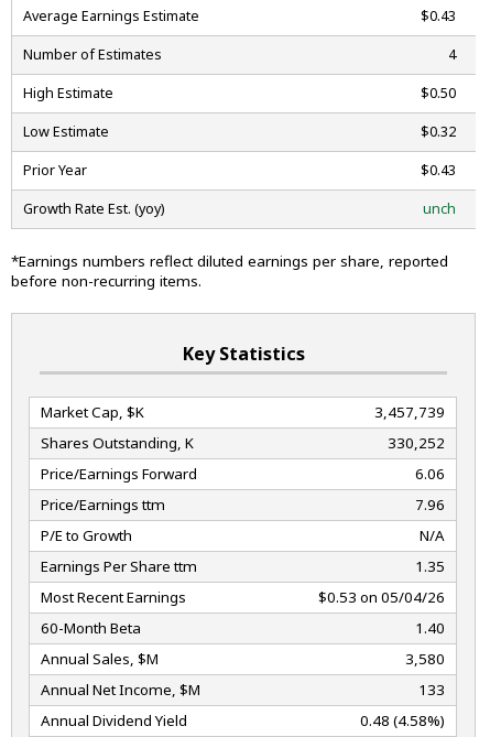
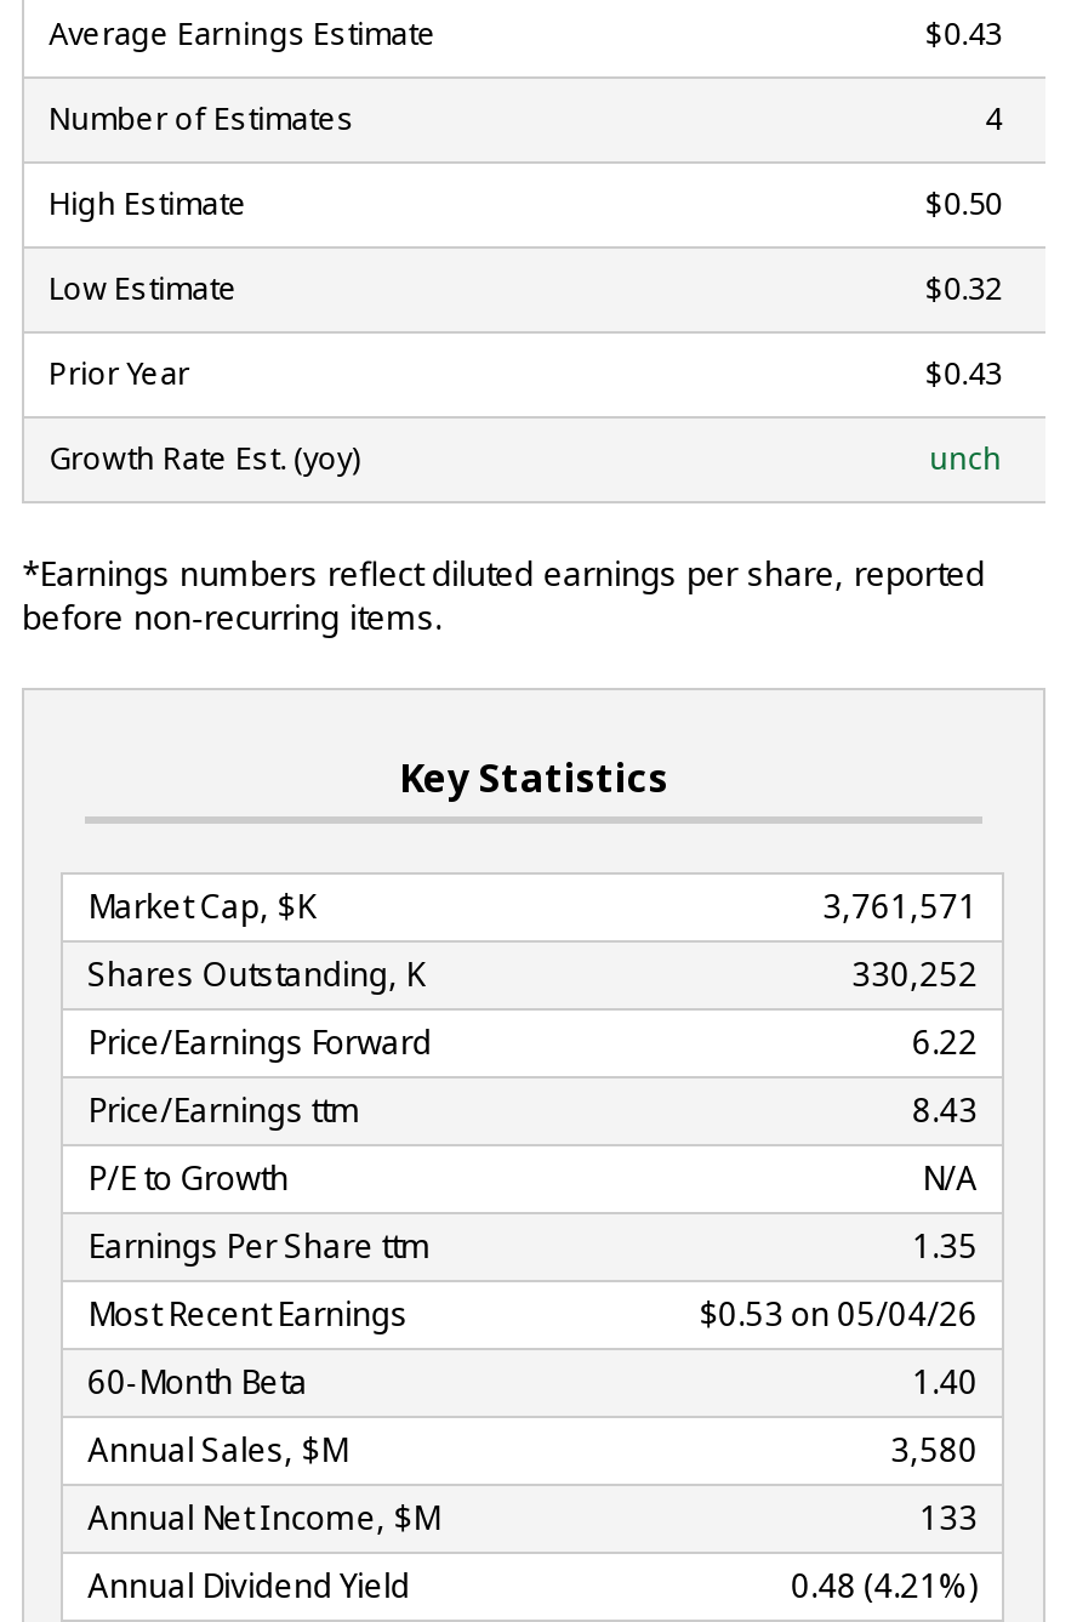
[374,402,445,421] 3,457,739 -> [823,883,978,927] 3,761,571
[415,463,445,483] 6.06 -> [912,1019,978,1063] 6.22
[415,494,445,514] 7.96 -> [912,1087,978,1131] 8.43
[360,710,445,730] 0.48 (4.58%) -> [791,1563,978,1606] 0.48 (4.21%)

